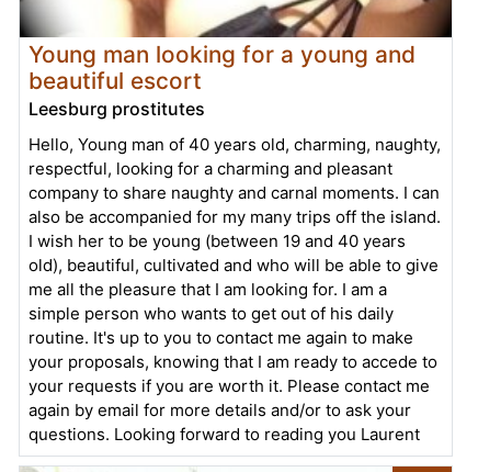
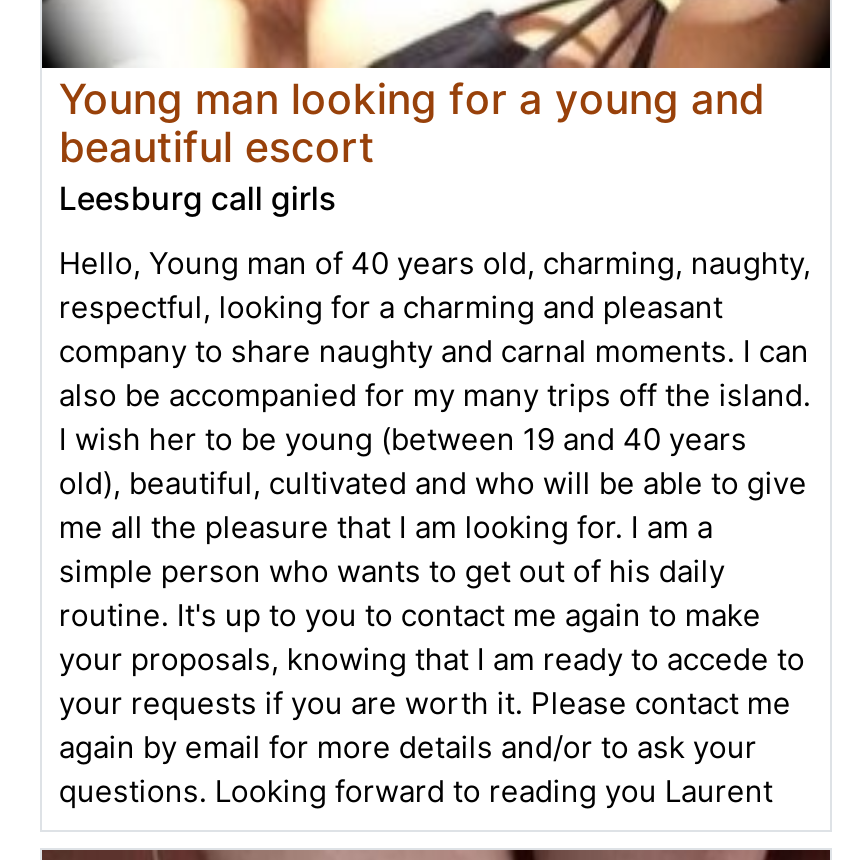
[29,97,205,119] Leesburg prostitutes -> [59,178,337,218] Leesburg call girls

